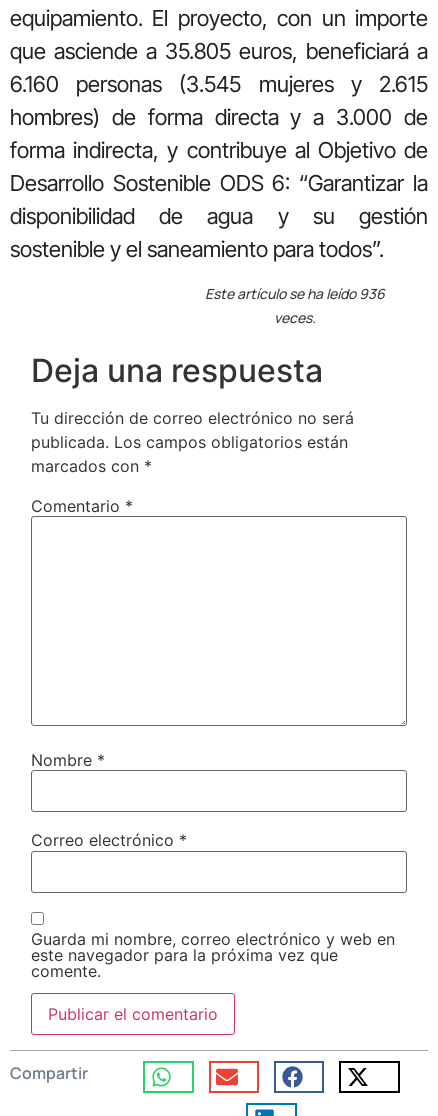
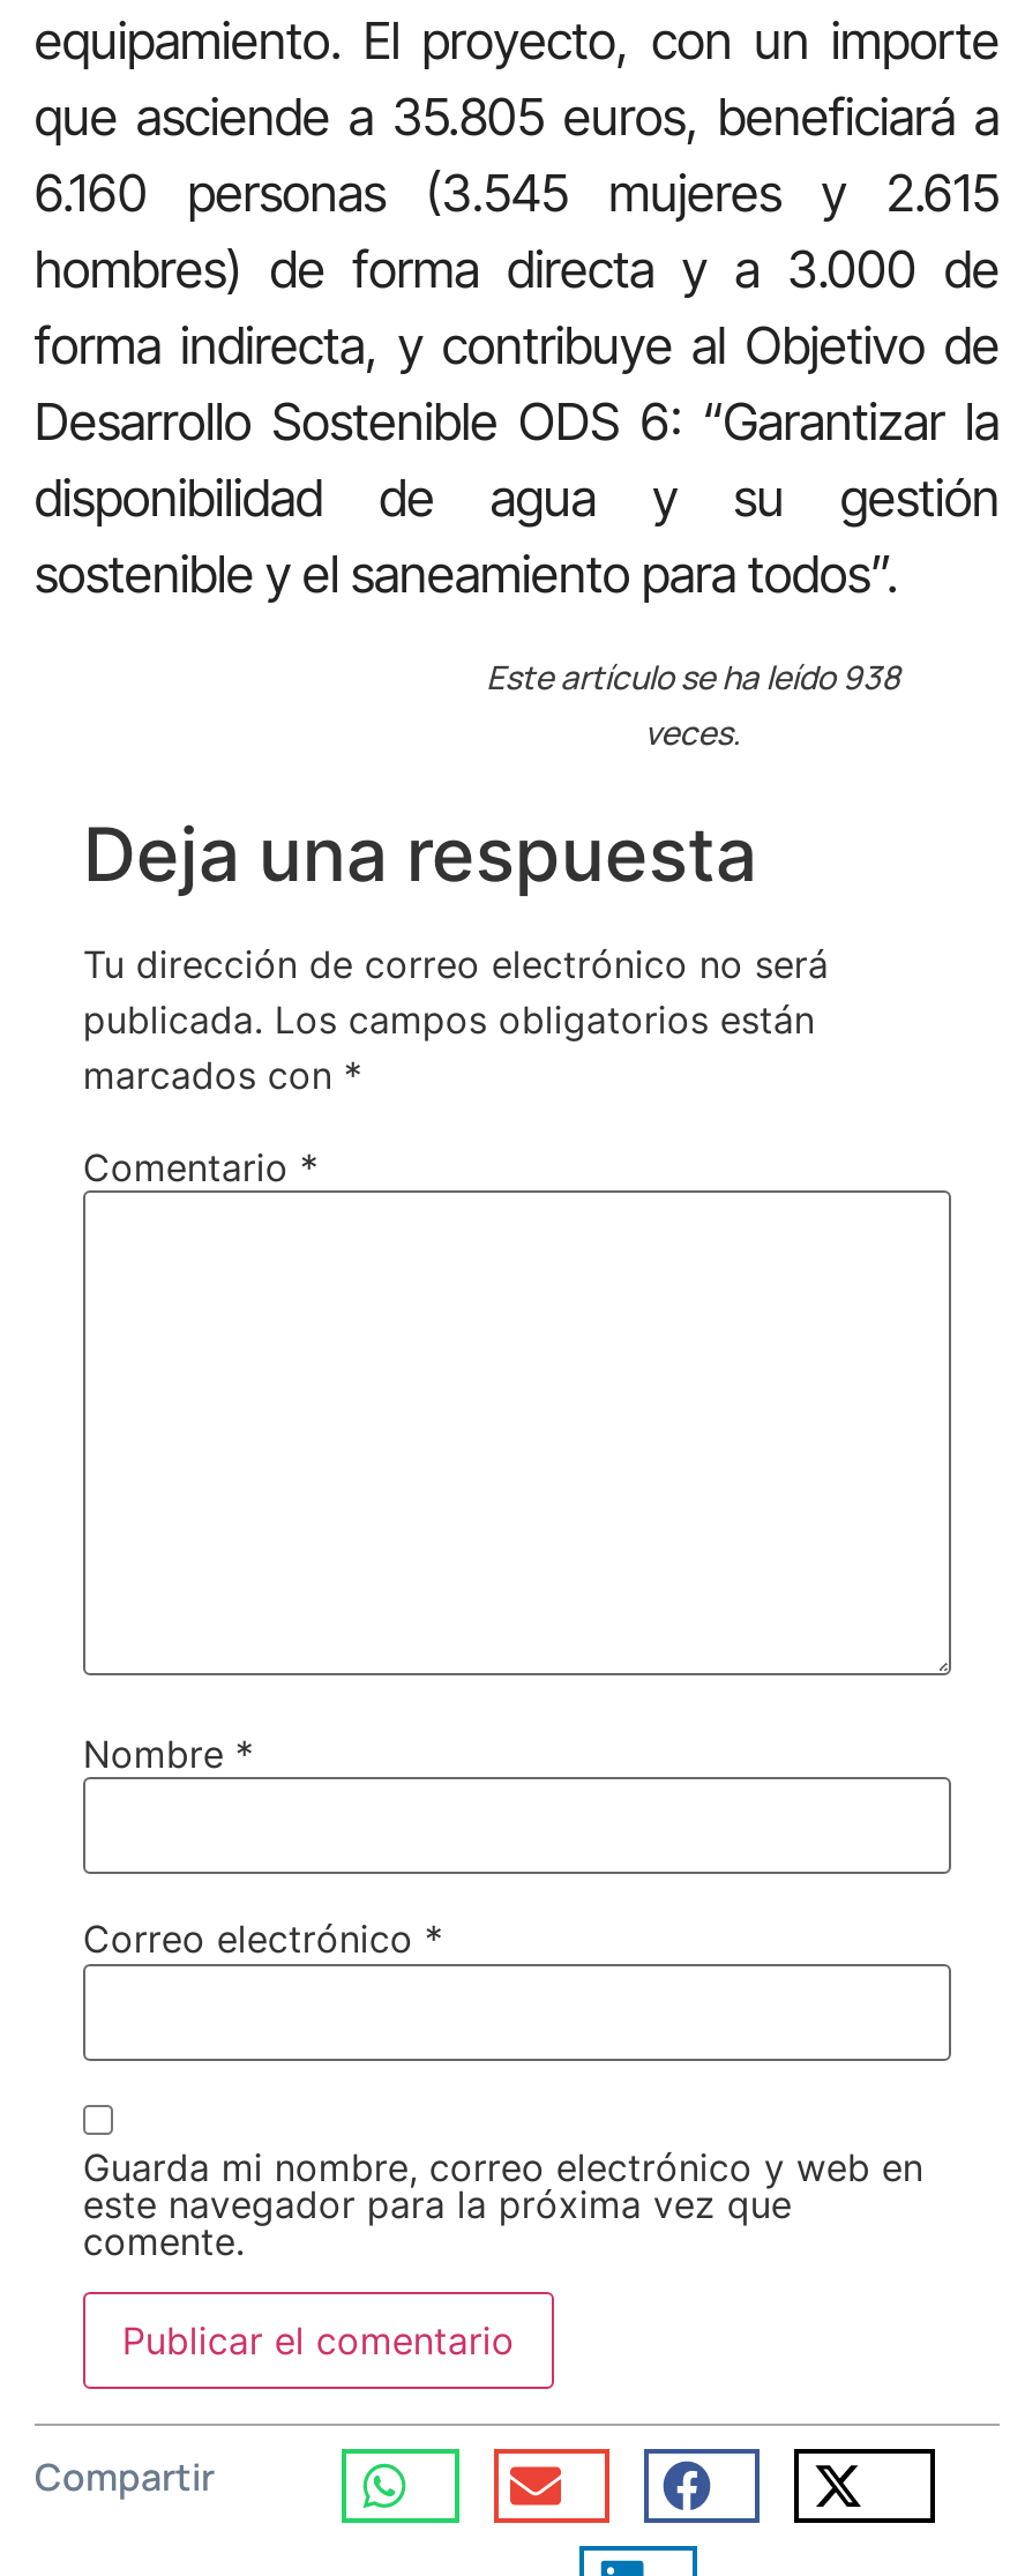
[205,283,385,302] Este artículo se ha leído 936 -> [486,654,899,697] Este artículo se ha leído 938

